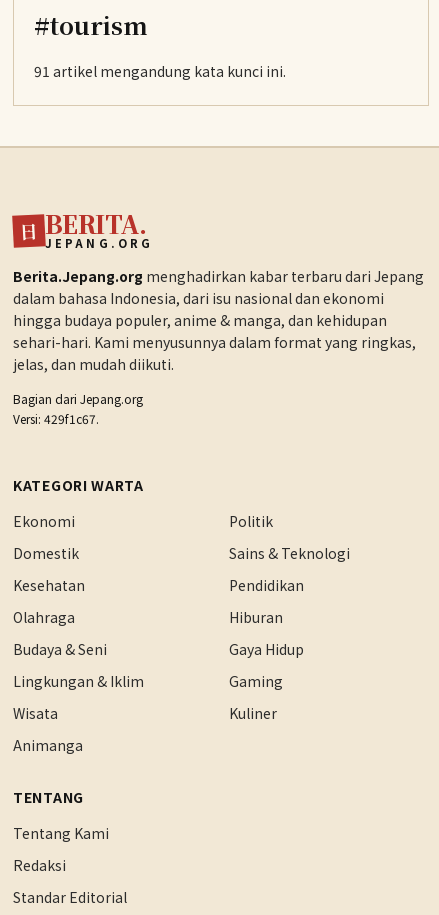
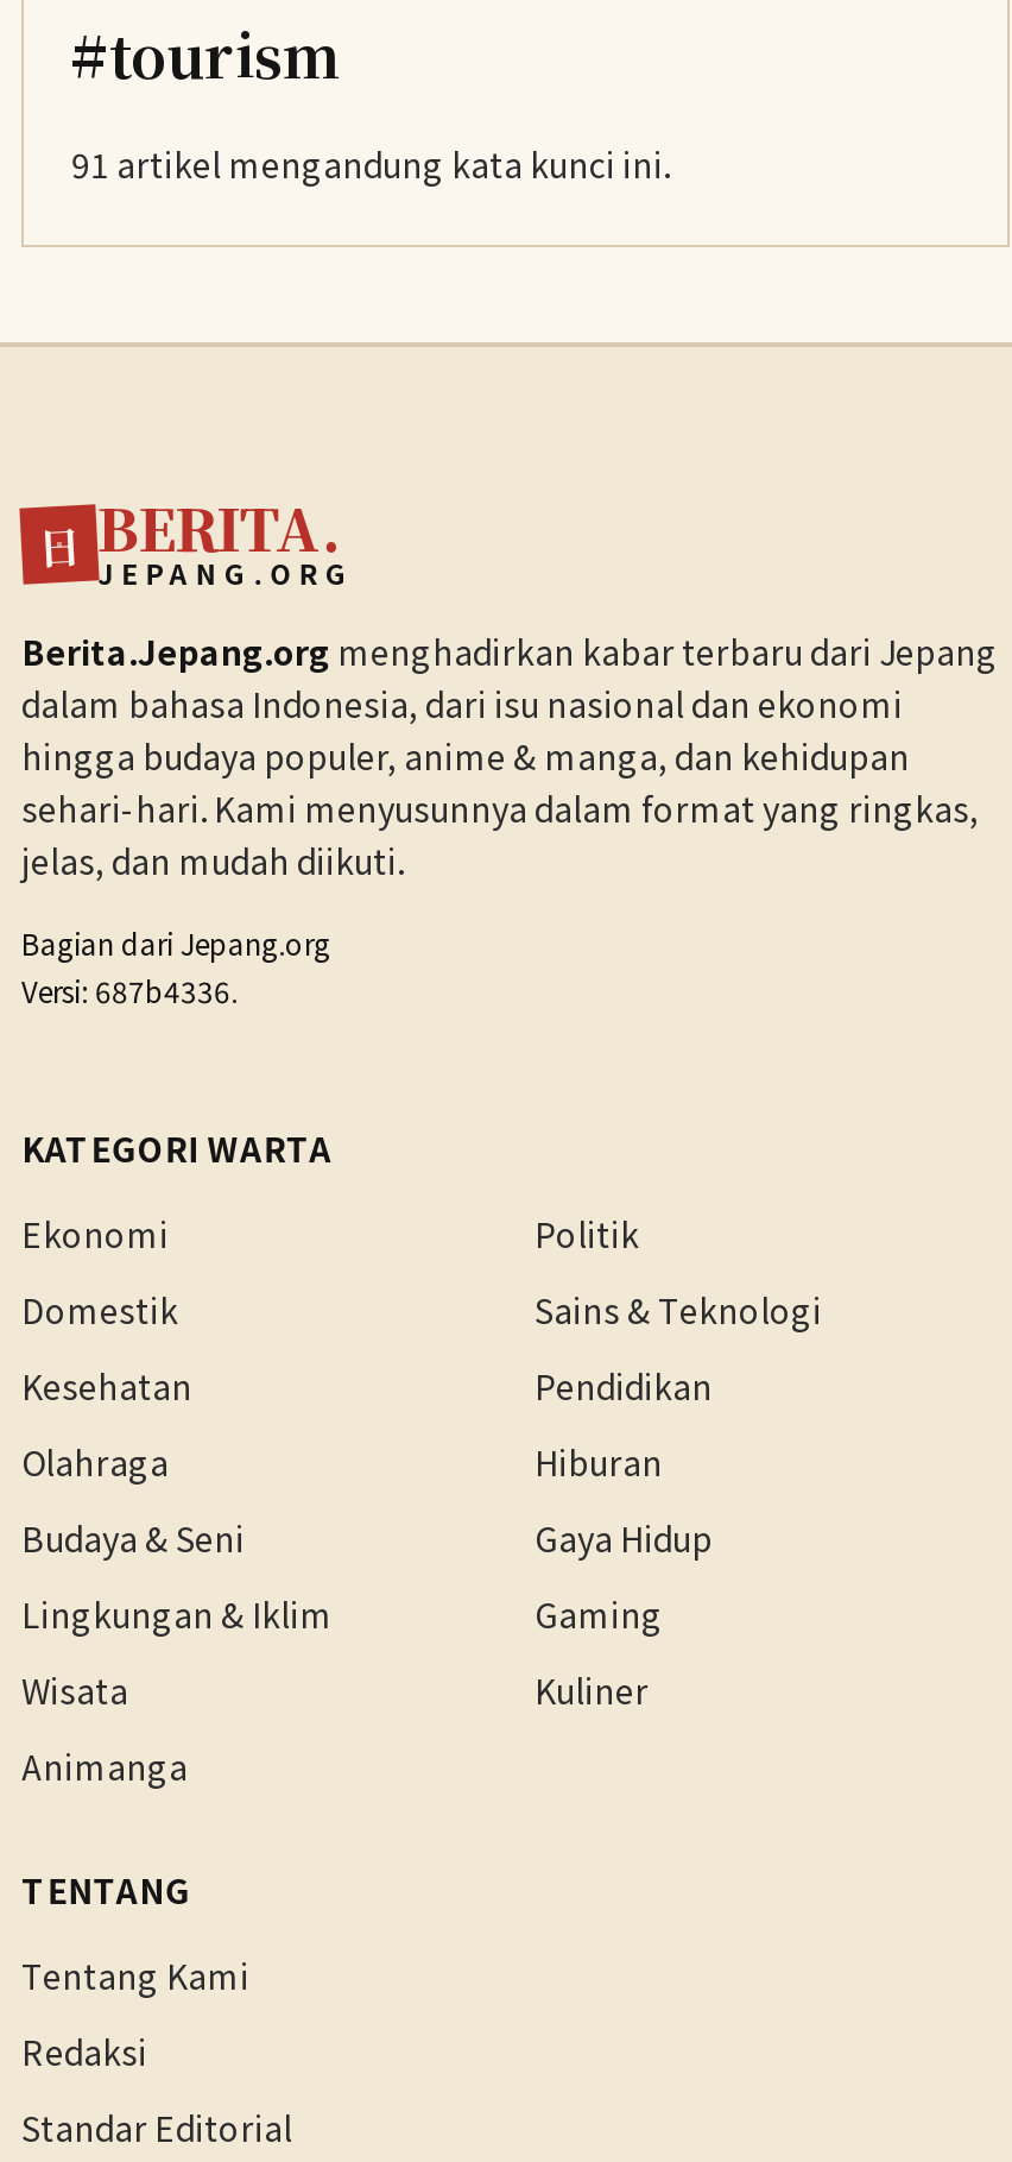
[13,410,99,427] Versi: 429f1c67. -> [21,970,238,1010] Versi: 687b4336.

